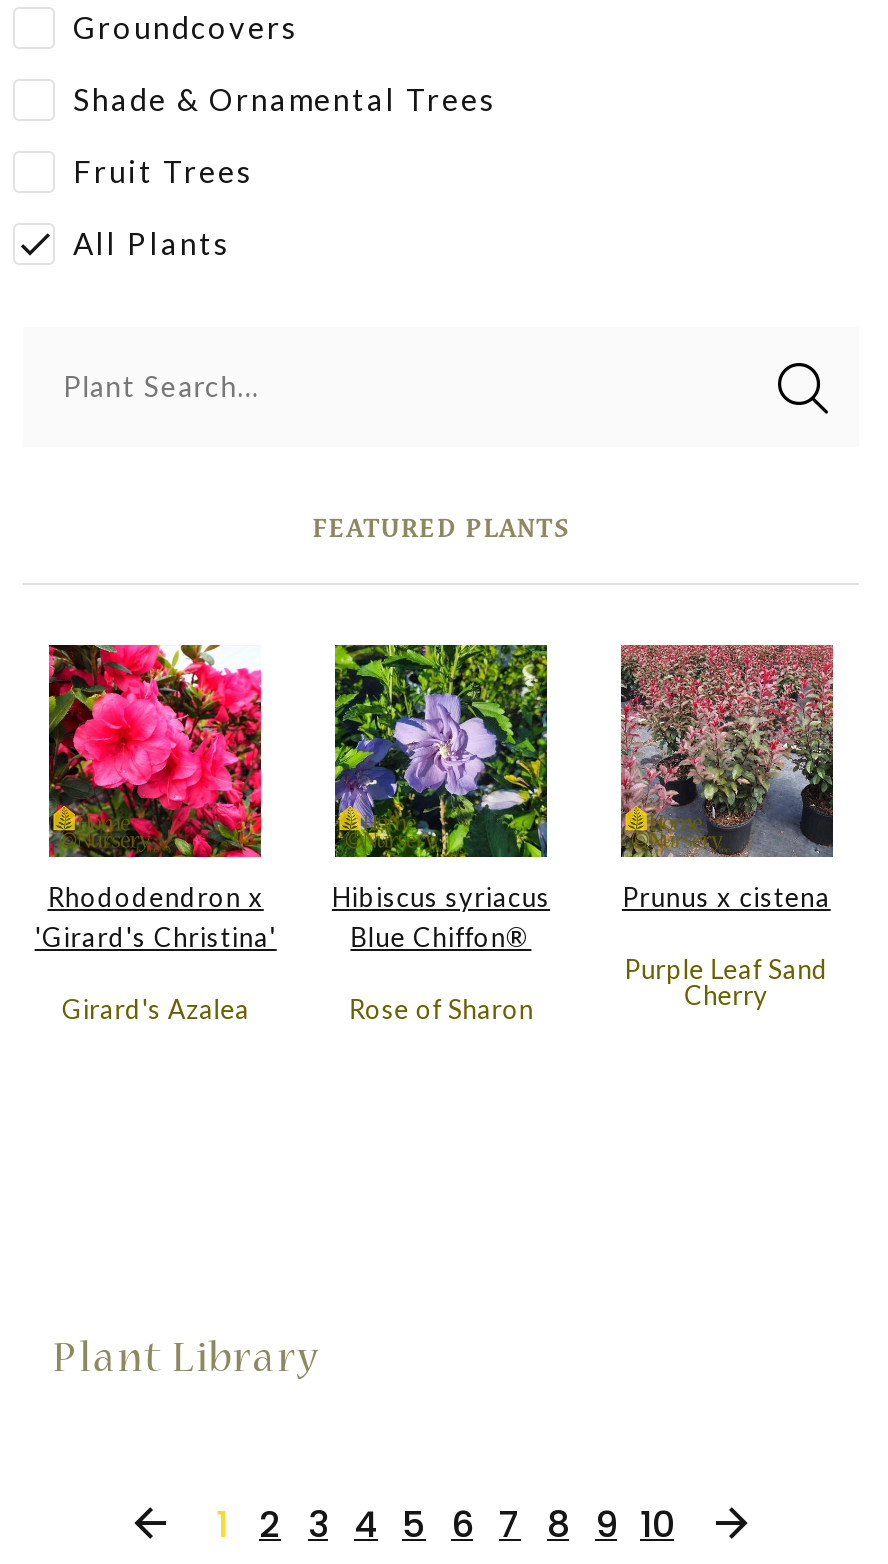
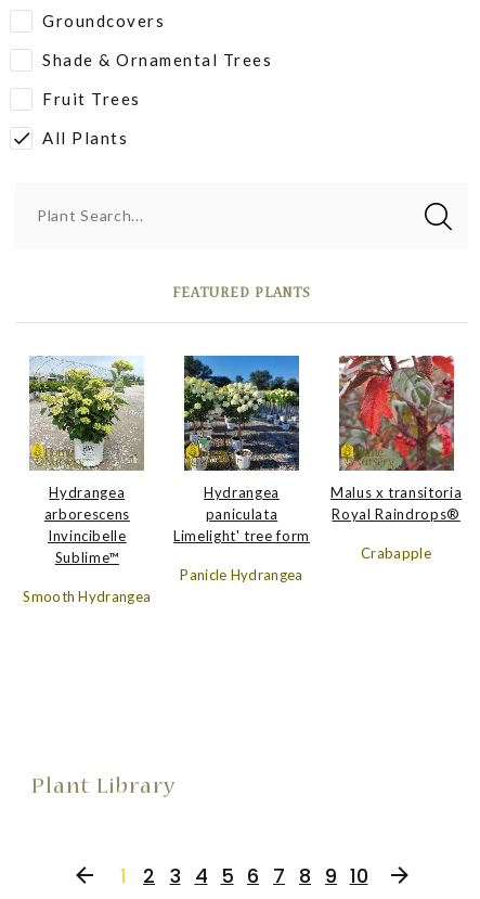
[35,643,277,953] [image] | Rhododendron x | 'Girard's Christina' -> [28,356,145,566] [image] | Hydrangea | arborescens | Invincibelle | Sublime™
[332,643,550,953] [image] | Hibiscus syriacus | Blue Chiffon® -> [173,355,310,544] [image] | Hydrangea | paniculata | Limelight' tree form
[621,643,833,787] [image] -> [338,355,454,472] [image]
[622,881,831,913] Prunus x cistena -> [330,484,462,523] Malus x transitoria | Royal Raindrops®
[624,953,828,1011] Purple Leaf Sand | Cherry -> [361,544,431,562] Crabapple
[62,993,250,1025] Girard's Azalea -> [23,588,151,605] Smooth Hydrangea
[348,993,534,1025] Rose of Sharon -> [180,566,303,583] Panicle Hydrangea

